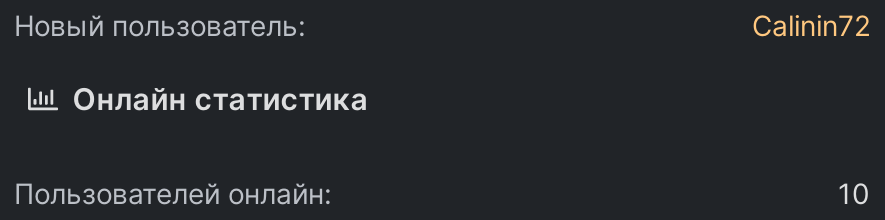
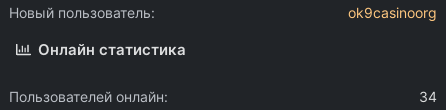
[752,8,870,42] Calinin72 -> [348,4,437,21] ok9casinoorg
[838,176,870,210] 10 -> [419,88,437,105] 34

